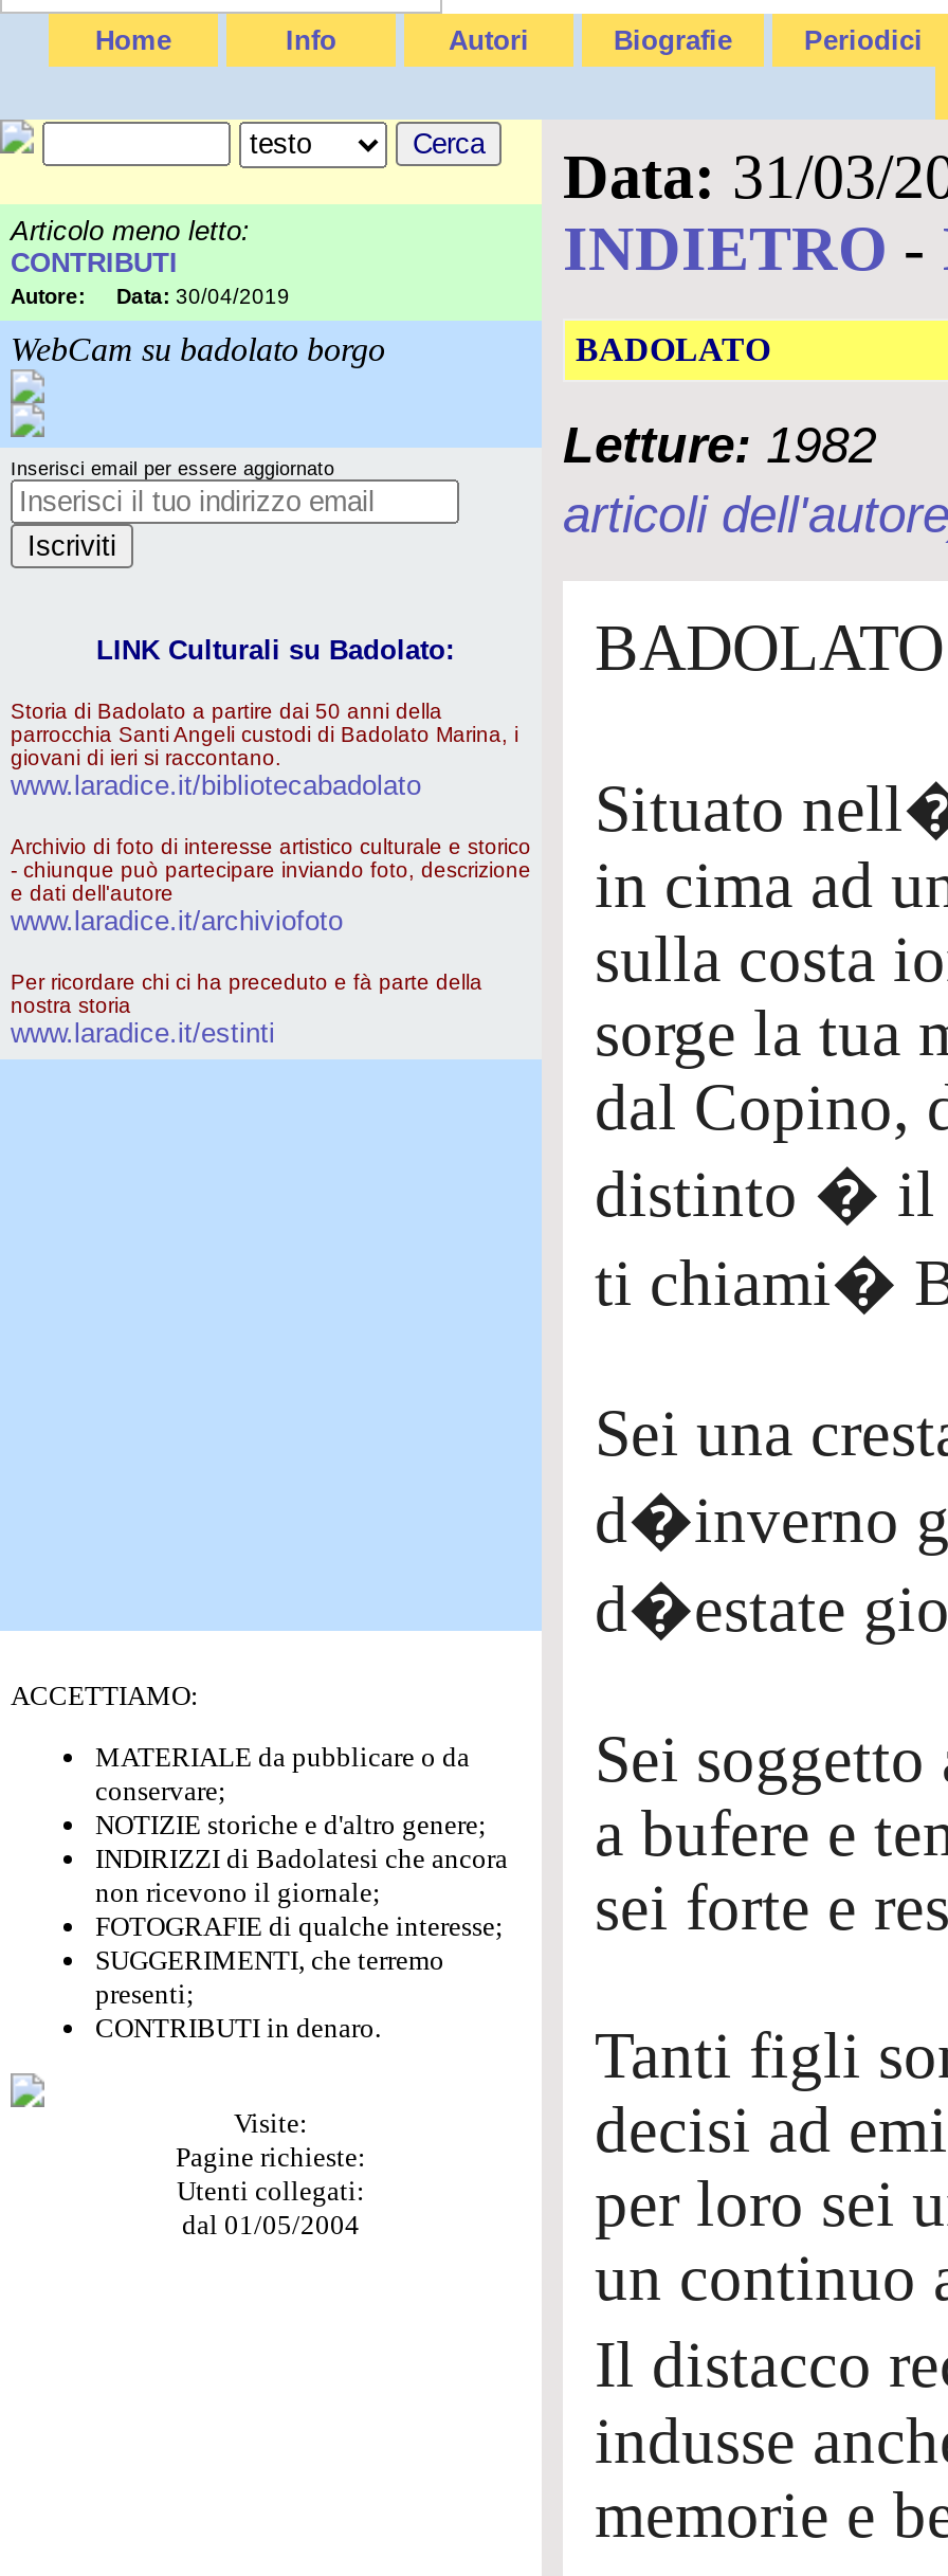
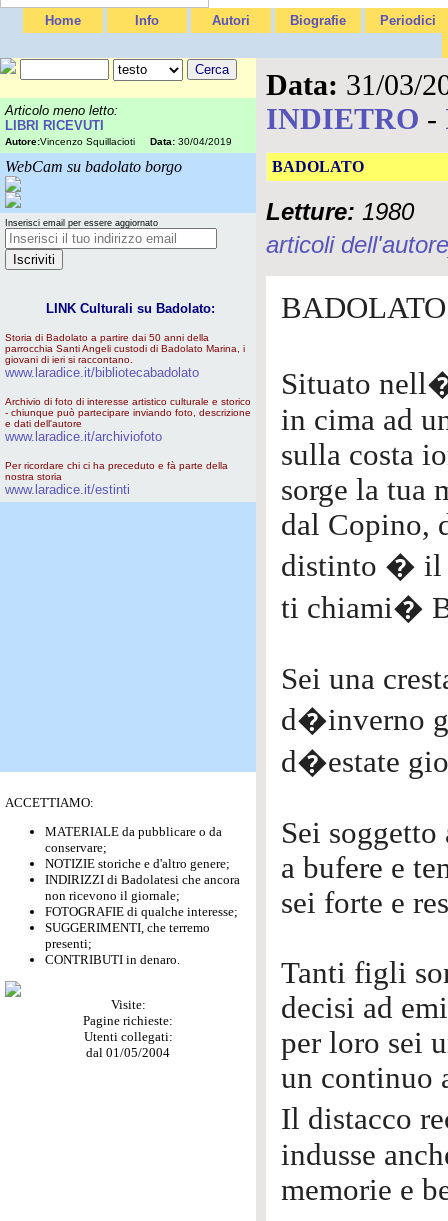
[11,247,296,308] CONTRIBUTI | Autore: | Data: 30/04/2019 -> [5,118,235,147] LIBRI RICEVUTI | Autore: Vincenzo Squillacioti Data: 30/04/2019
[563,416,891,473] Letture: 1982 -> [266,198,421,225] Letture: 1980

